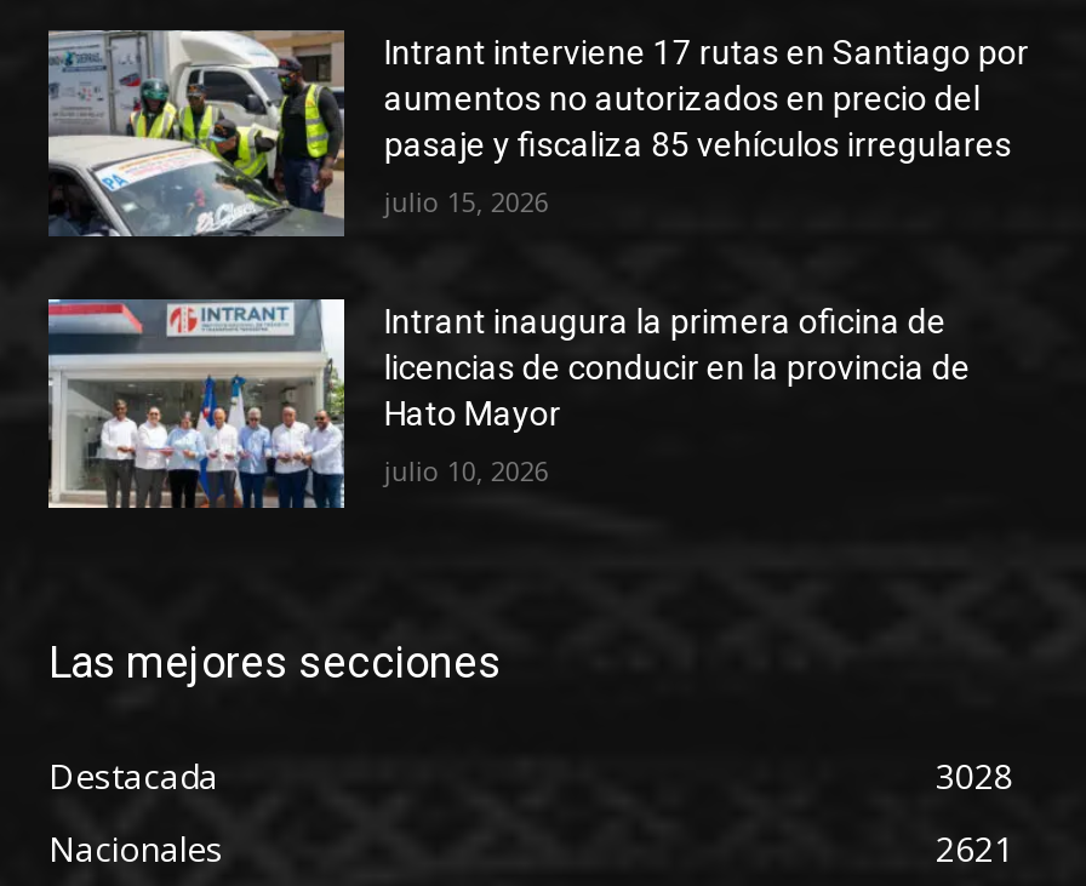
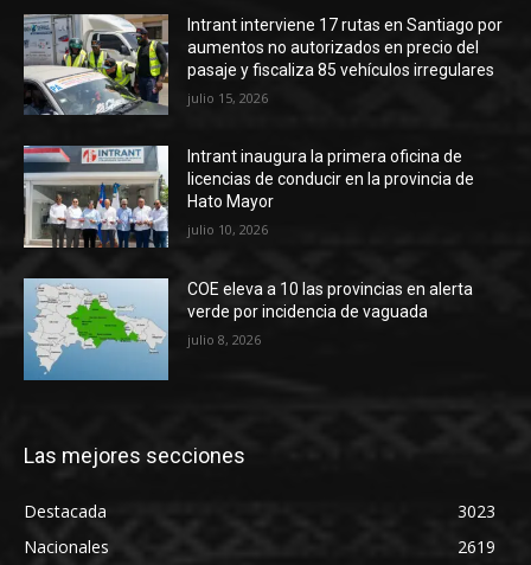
none -> [23,277,473,381] [image] | COE eleva a 10 las provincias en alerta | verde por incidencia de vaguada | julio 8, 2026
[936,752,1013,798] 3028 -> [458,500,495,522] 3023
[936,824,1013,870] 2621 -> [458,535,495,558] 2619

